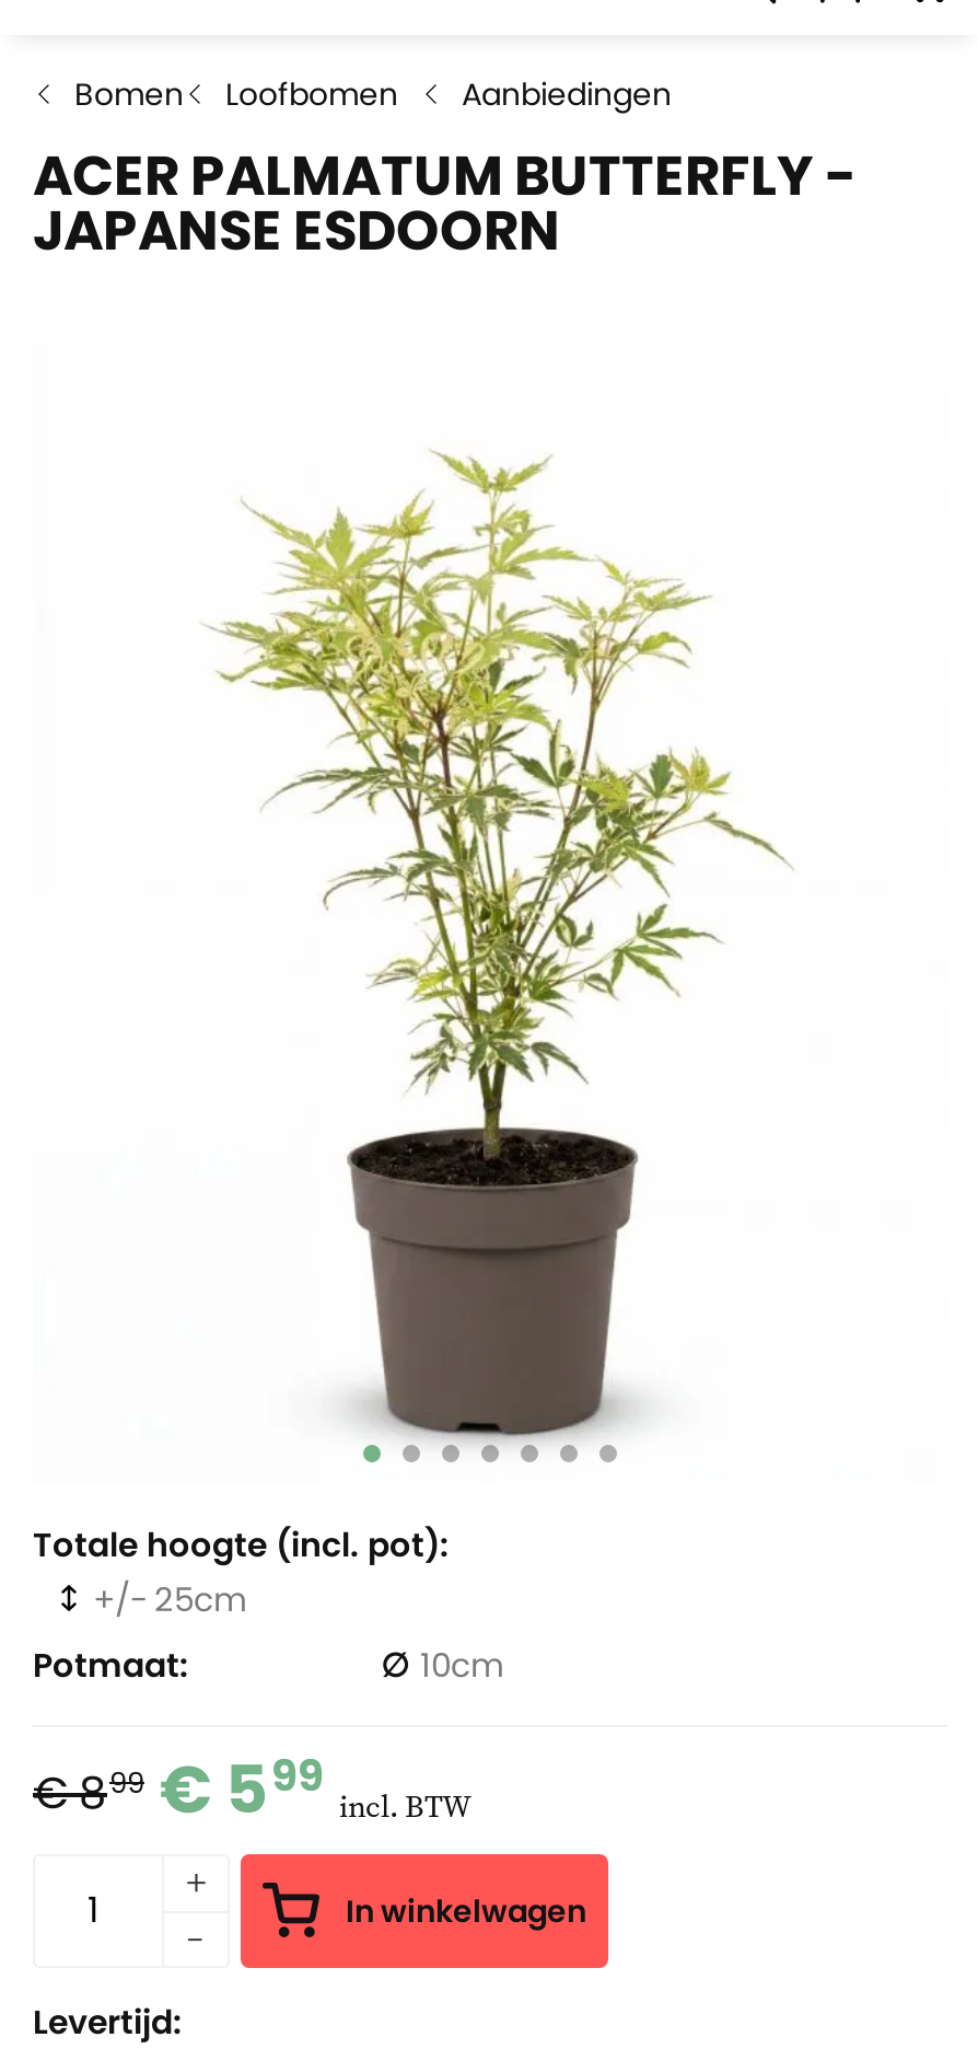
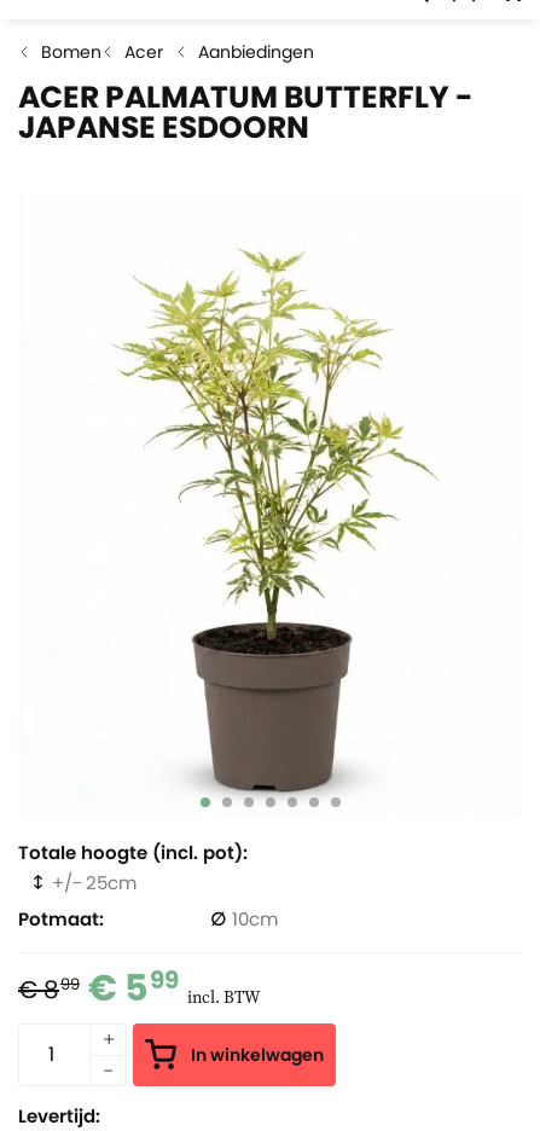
[217,72,398,116] Loofbomen -> [120,40,163,64] Acer

